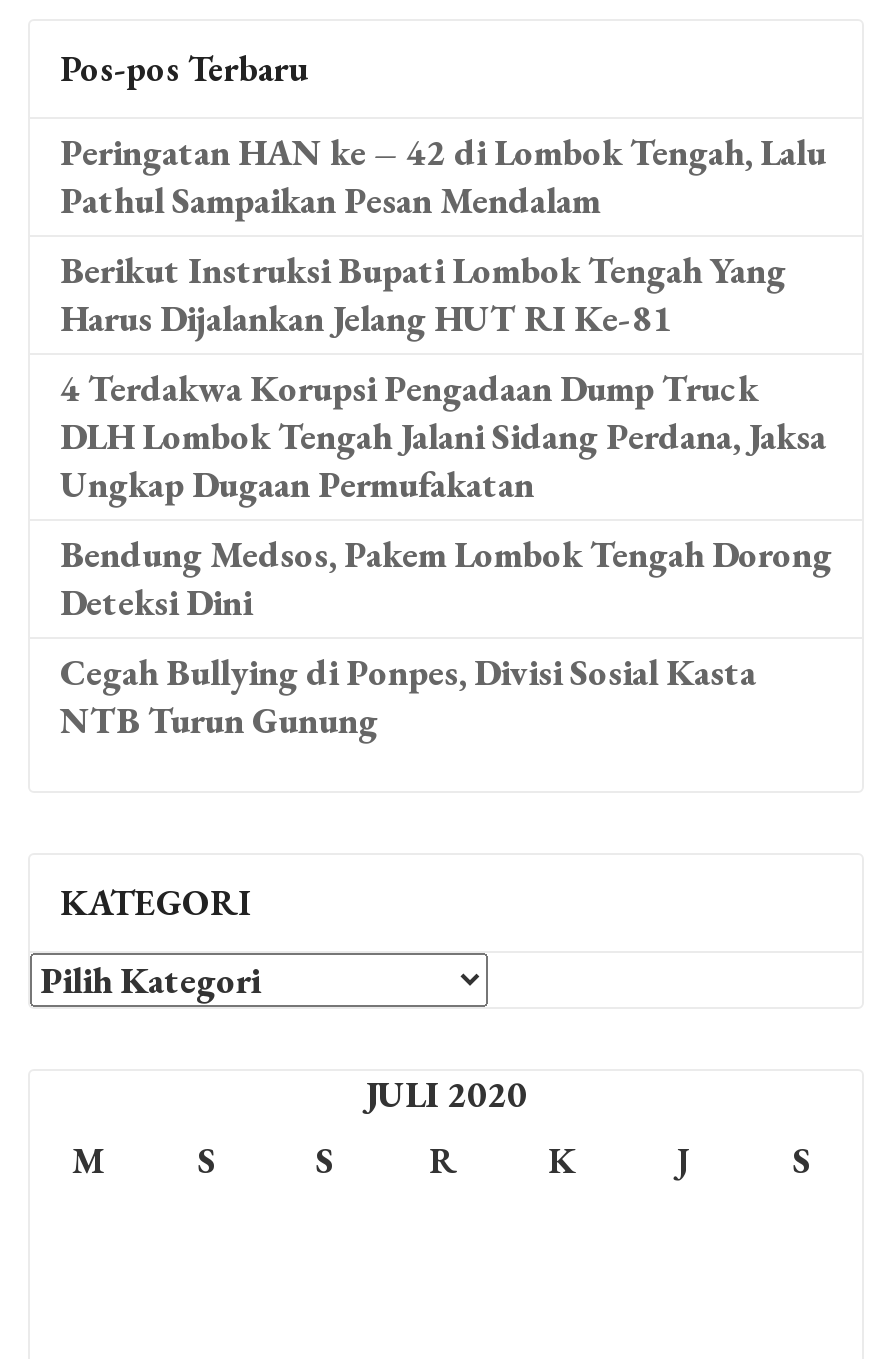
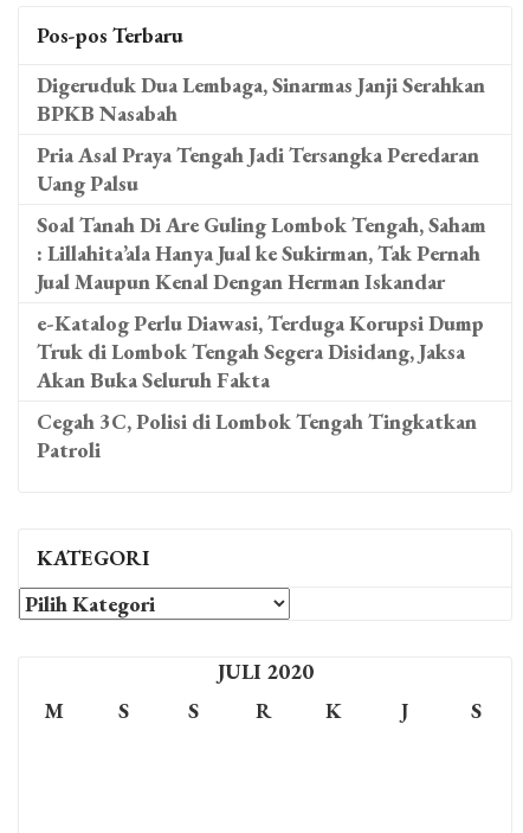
[60,129,826,223] Peringatan HAN ke – 42 di Lombok Tengah, Lalu | Pathul Sampaikan Pesan Mendalam -> [37,71,485,127] Digeruduk Dua Lembaga, Sinarmas Janji Serahkan | BPKB Nasabah
[60,247,786,341] Berikut Instruksi Bupati Lombok Tengah Yang | Harus Dijalankan Jelang HUT RI Ke-81 -> [37,141,479,197] Pria Asal Praya Tengah Jadi Tersangka Peredaran | Uang Palsu
[60,365,826,507] 4 Terdakwa Korupsi Pengadaan Dump Truck | DLH Lombok Tengah Jalani Sidang Perdana, Jaksa | Ungkap Dugaan Permufakatan -> [37,211,486,295] Soal Tanah Di Are Guling Lombok Tengah, Saham | : Lillahita’ala Hanya Jual ke Sukirman, Tak Pernah | Jual Maupun Kenal Dengan Herman Iskandar
[60,531,832,625] Bendung Medsos, Pakem Lombok Tengah Dorong | Deteksi Dini -> [37,309,484,393] e-Katalog Perlu Diawasi, Terduga Korupsi Dump | Truk di Lombok Tengah Segera Disidang, Jaksa | Akan Buka Seluruh Fakta
[60,649,756,743] Cegah Bullying di Ponpes, Divisi Sosial Kasta | NTB Turun Gunung -> [37,408,477,463] Cegah 3C, Polisi di Lombok Tengah Tingkatkan | Patroli

